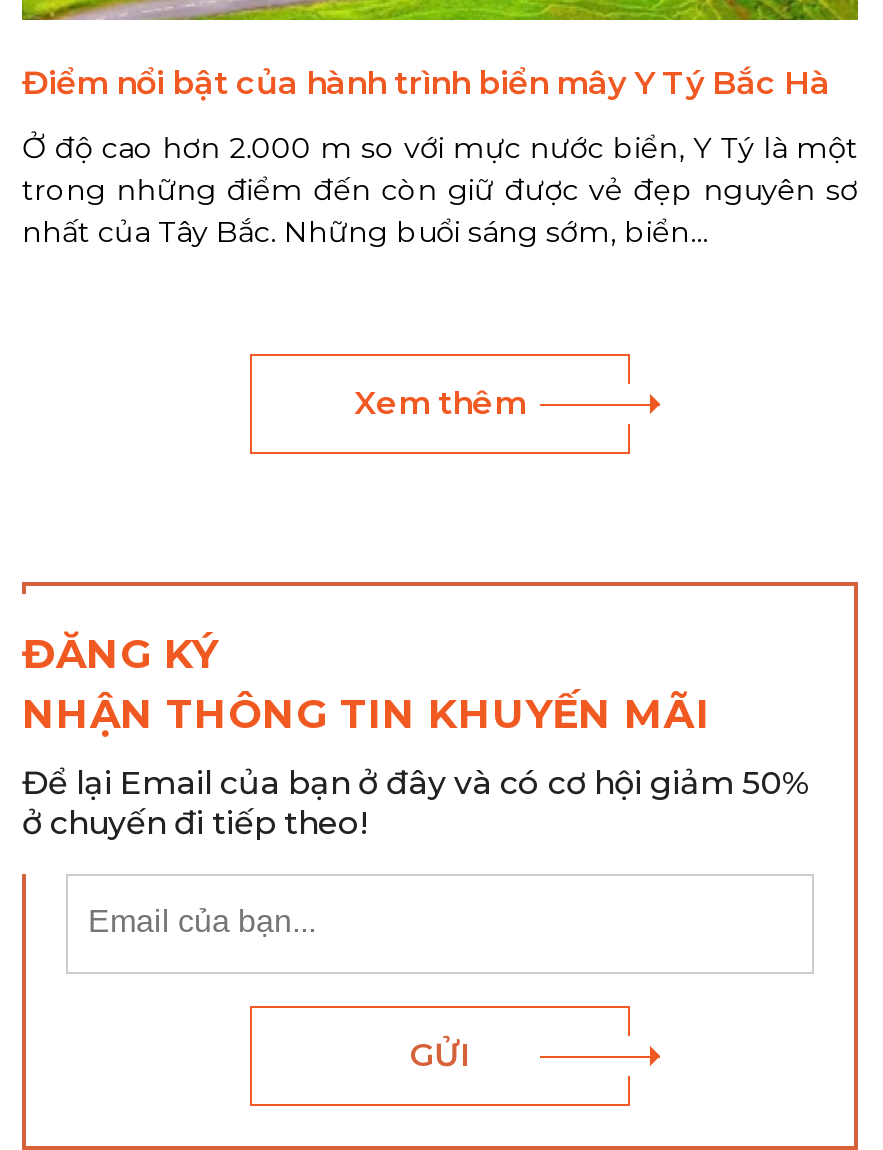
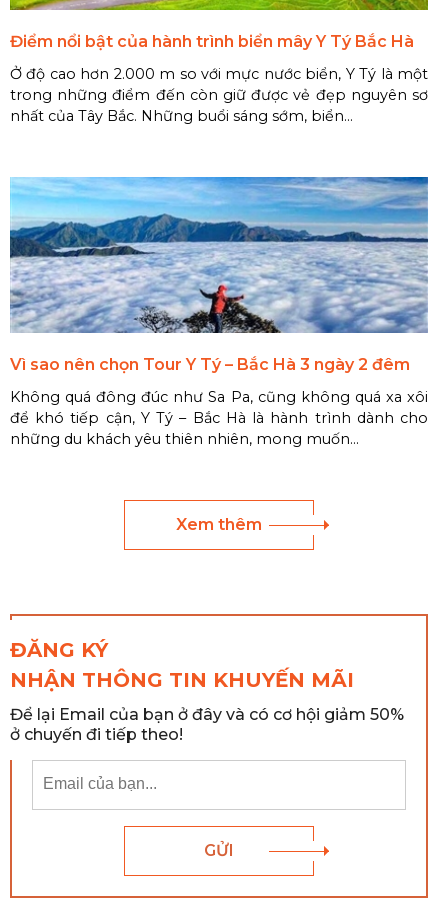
none -> [9,176,429,448] [image] | Vì sao nên chọn Tour Y Tý – Bắc Hà 3 ngày 2 đêm | Không quá đông đúc như Sa Pa, cũng không quá xa xôi | để khó tiếp cận, Y Tý – Bắc Hà là hành trình dành cho | những du khách yêu thiên nhiên, mong muốn...

